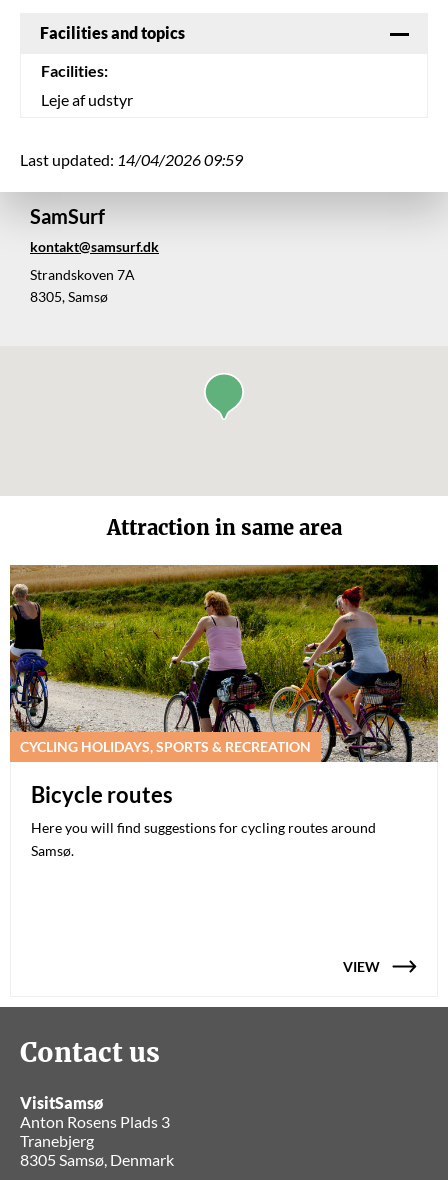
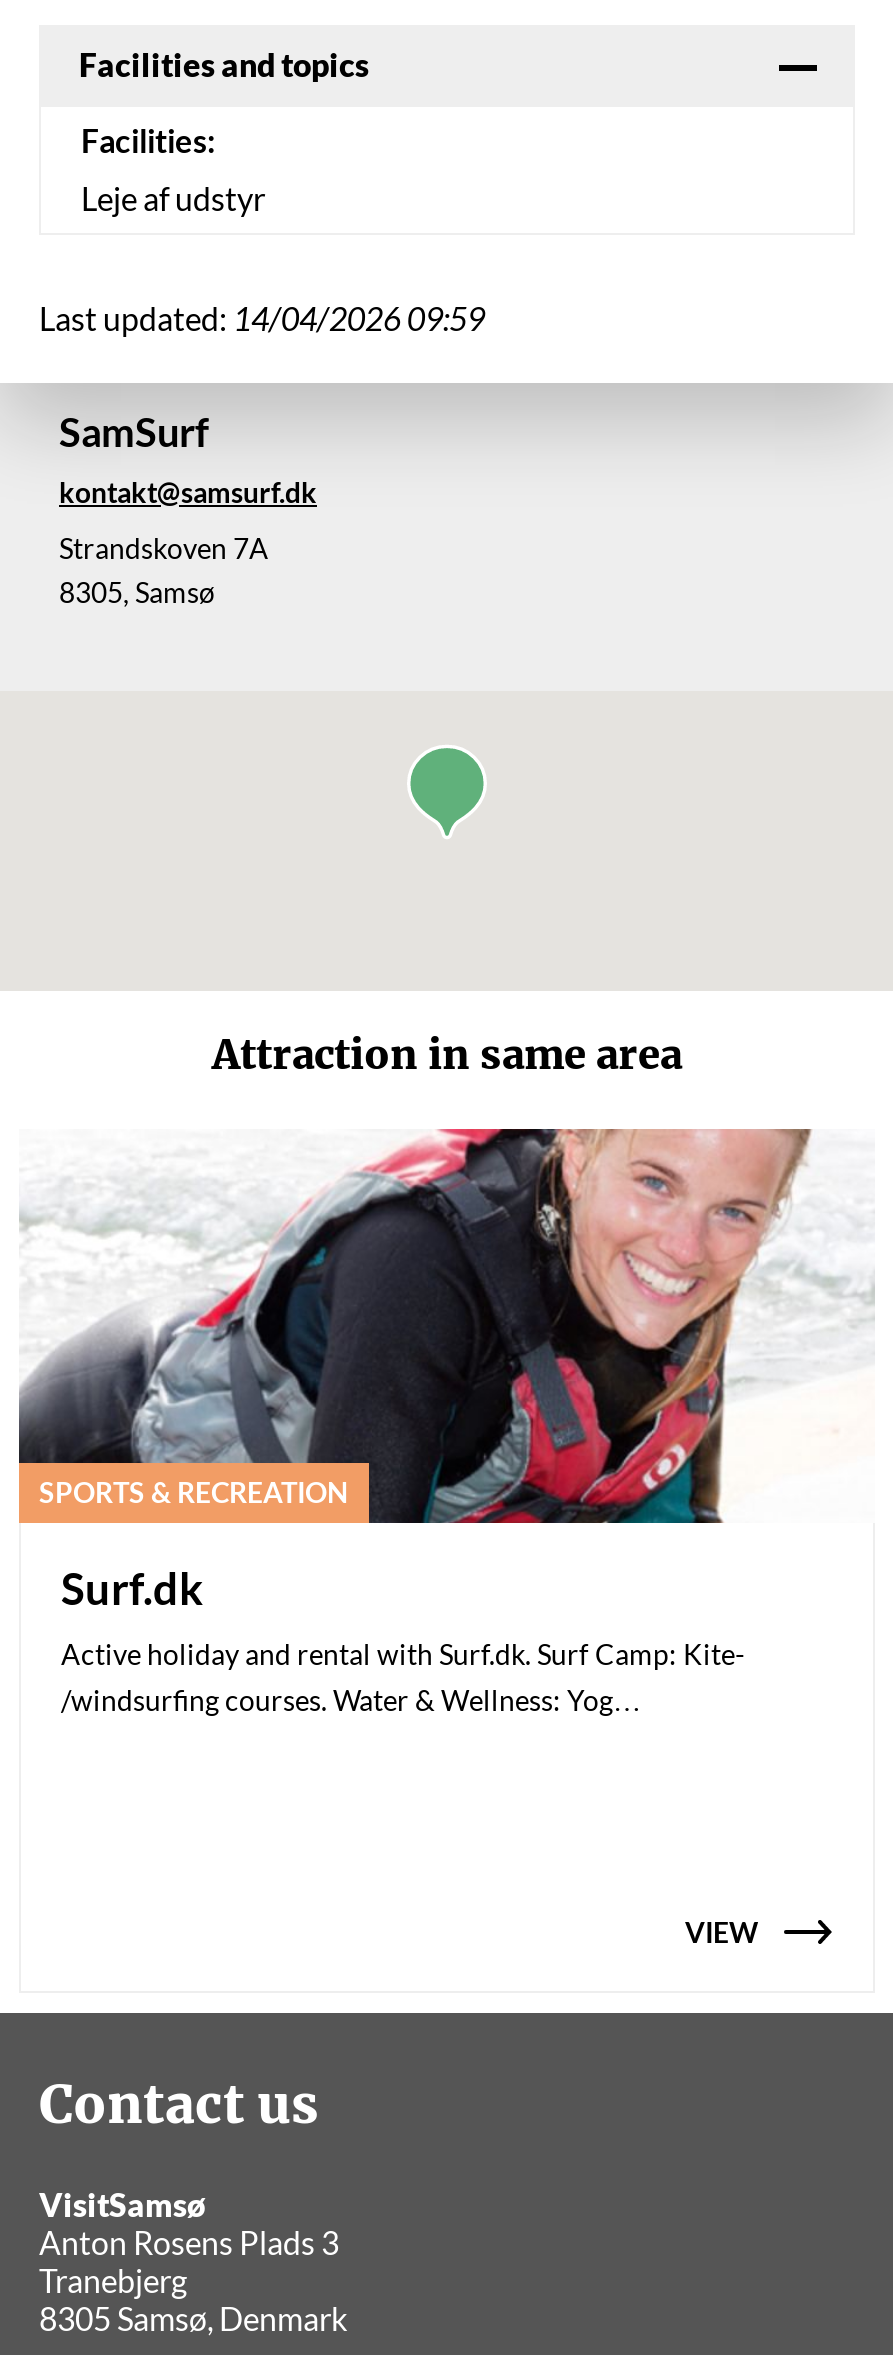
[9,564,439,763] [image] | CYCLING HOLIDAYS, SPORTS & RECREATION -> [17,1127,875,1525] [image] | SPORTS & RECREATION
[31,781,376,859] Bicycle routes | Here you will find suggestions for cycling routes around | Samsø. -> [61,1561,745,1717] Surf.dk | Active holiday and rental with Surf.dk. Surf Camp: Kite- | /windsurfing courses. Water & Wellness: Yog…

